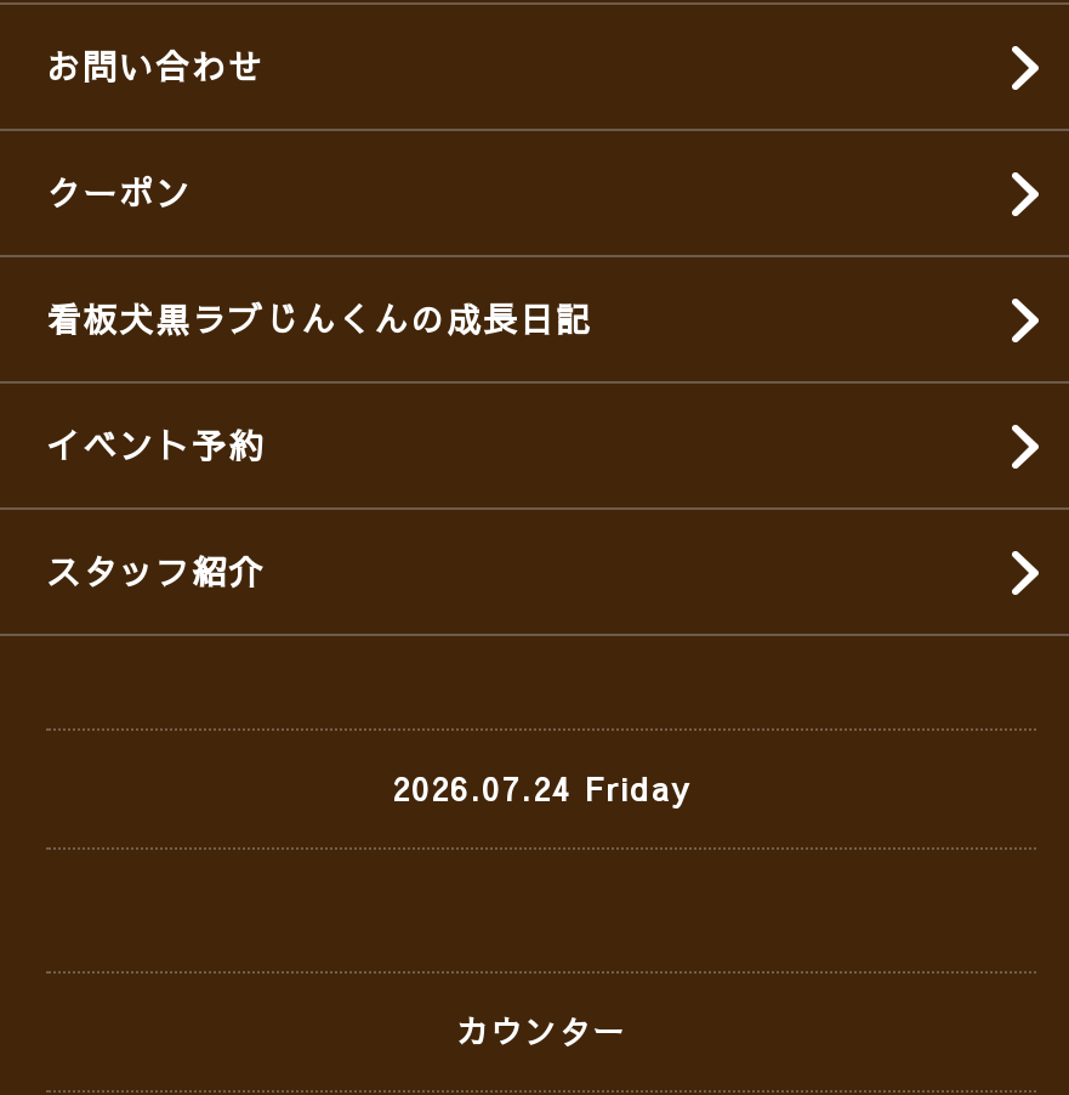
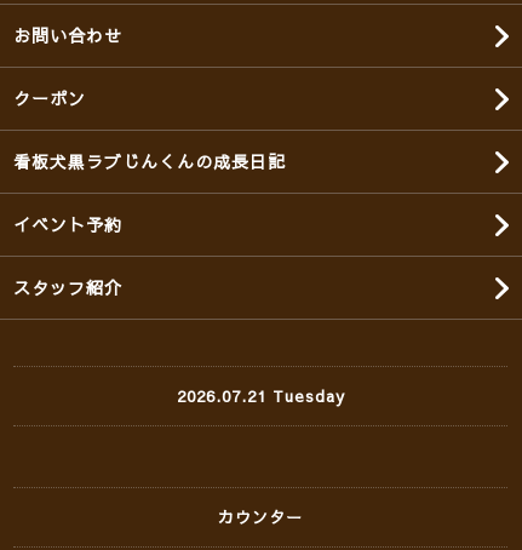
[392,766,690,810] 2026.07.24 Friday -> [176,385,345,406] 2026.07.21 Tuesday

